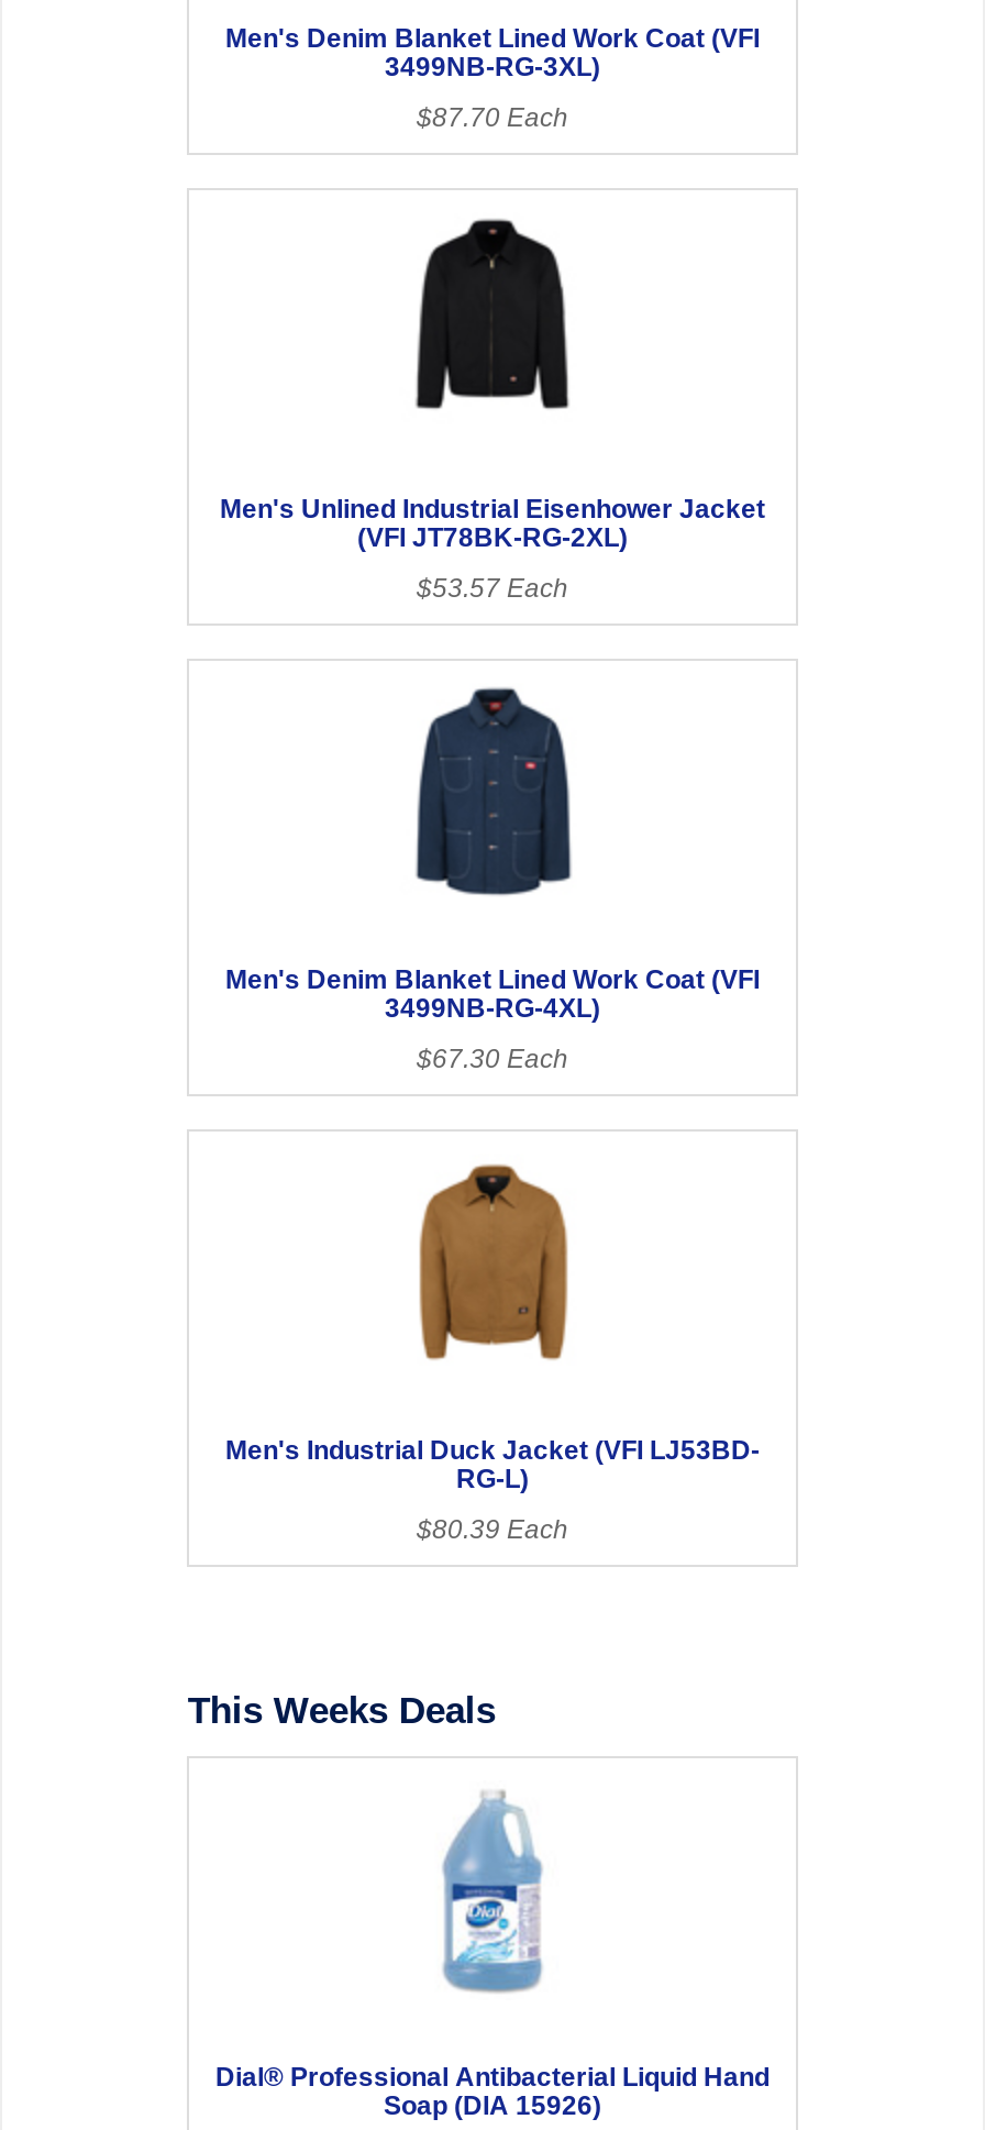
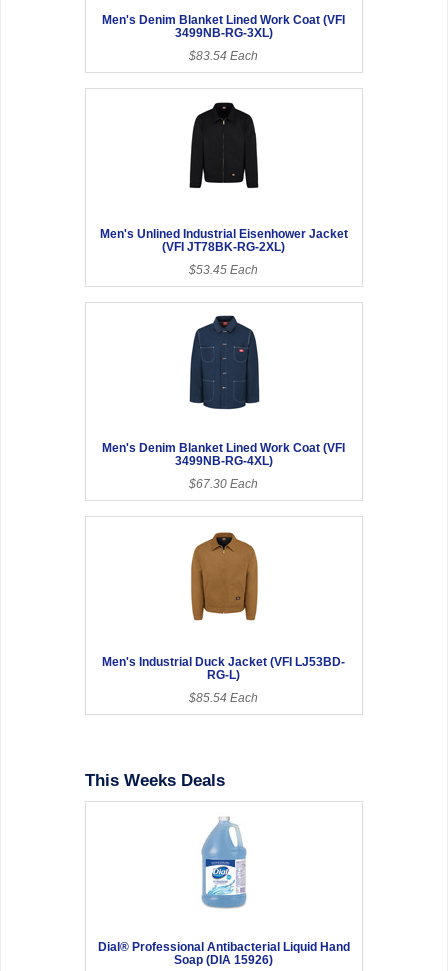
[417,103,568,134] $87.70 Each -> [189,49,258,63] $83.54 Each
[417,574,568,604] $53.57 Each -> [189,263,258,277] $53.45 Each
[417,1515,568,1546] $80.39 Each -> [189,691,258,705] $85.54 Each

